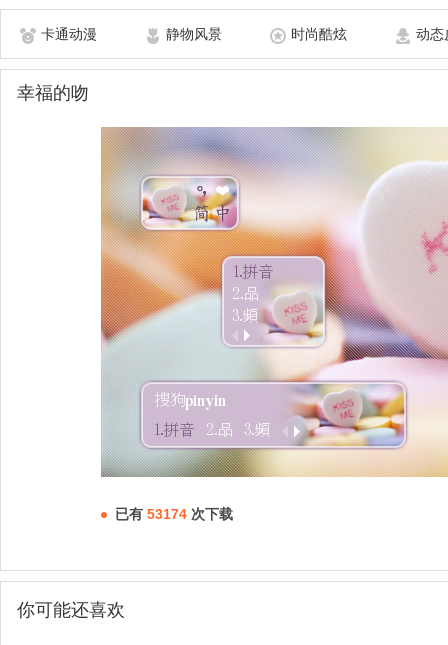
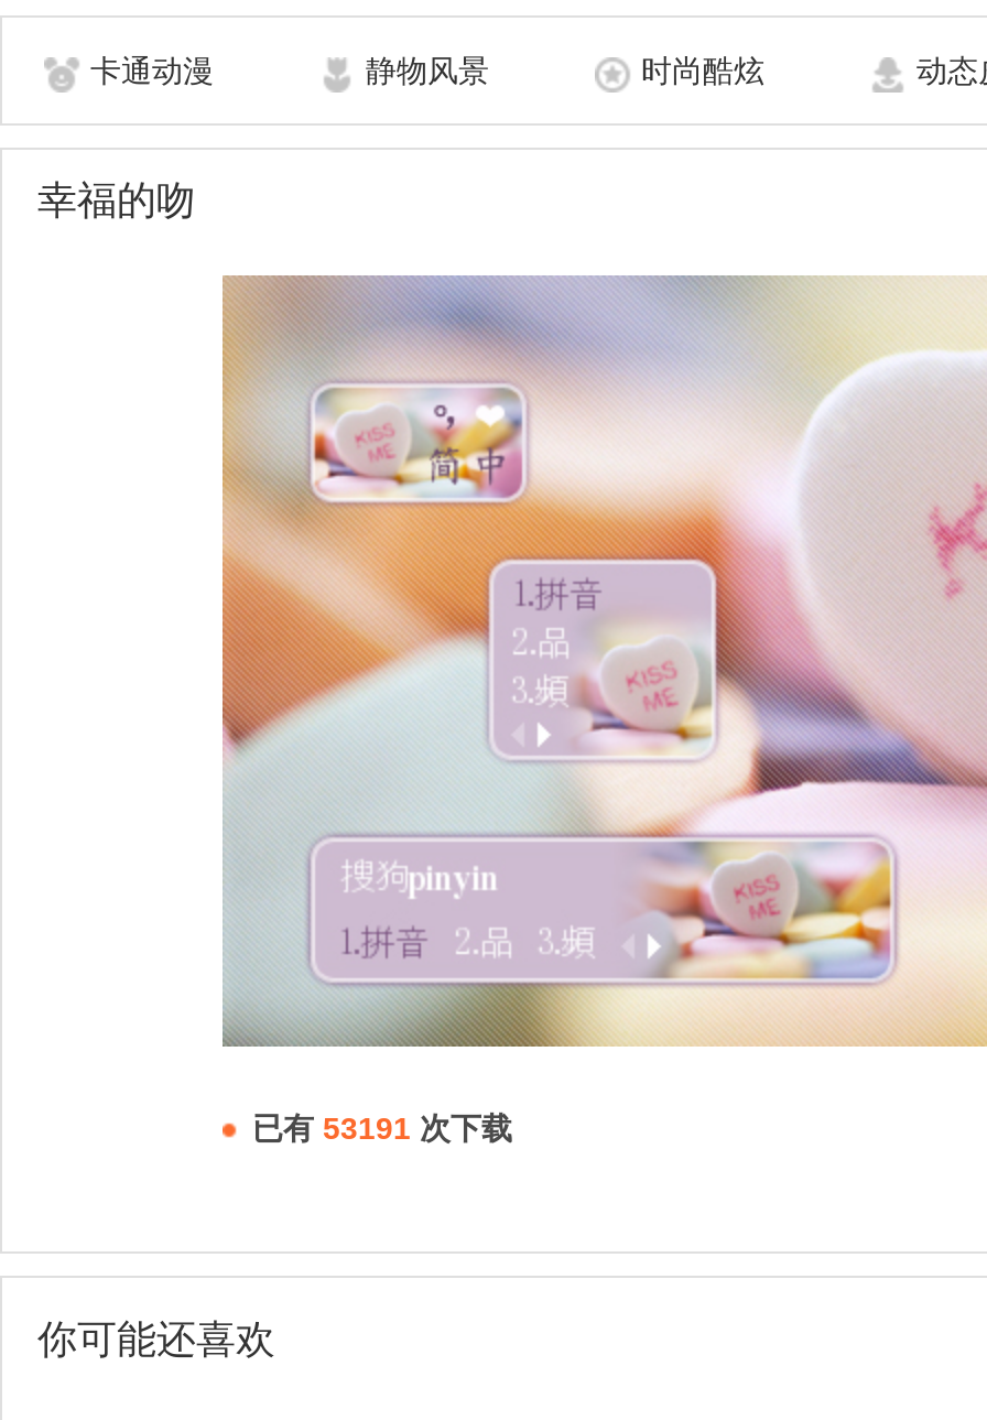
[114,506,232,522] 已有53174次下载 -> [252,1110,512,1146] 已有53191次下载

